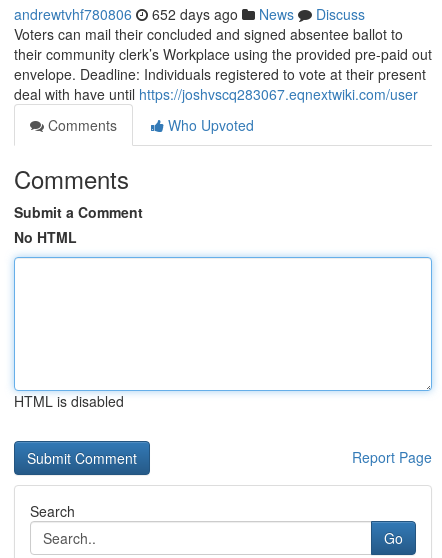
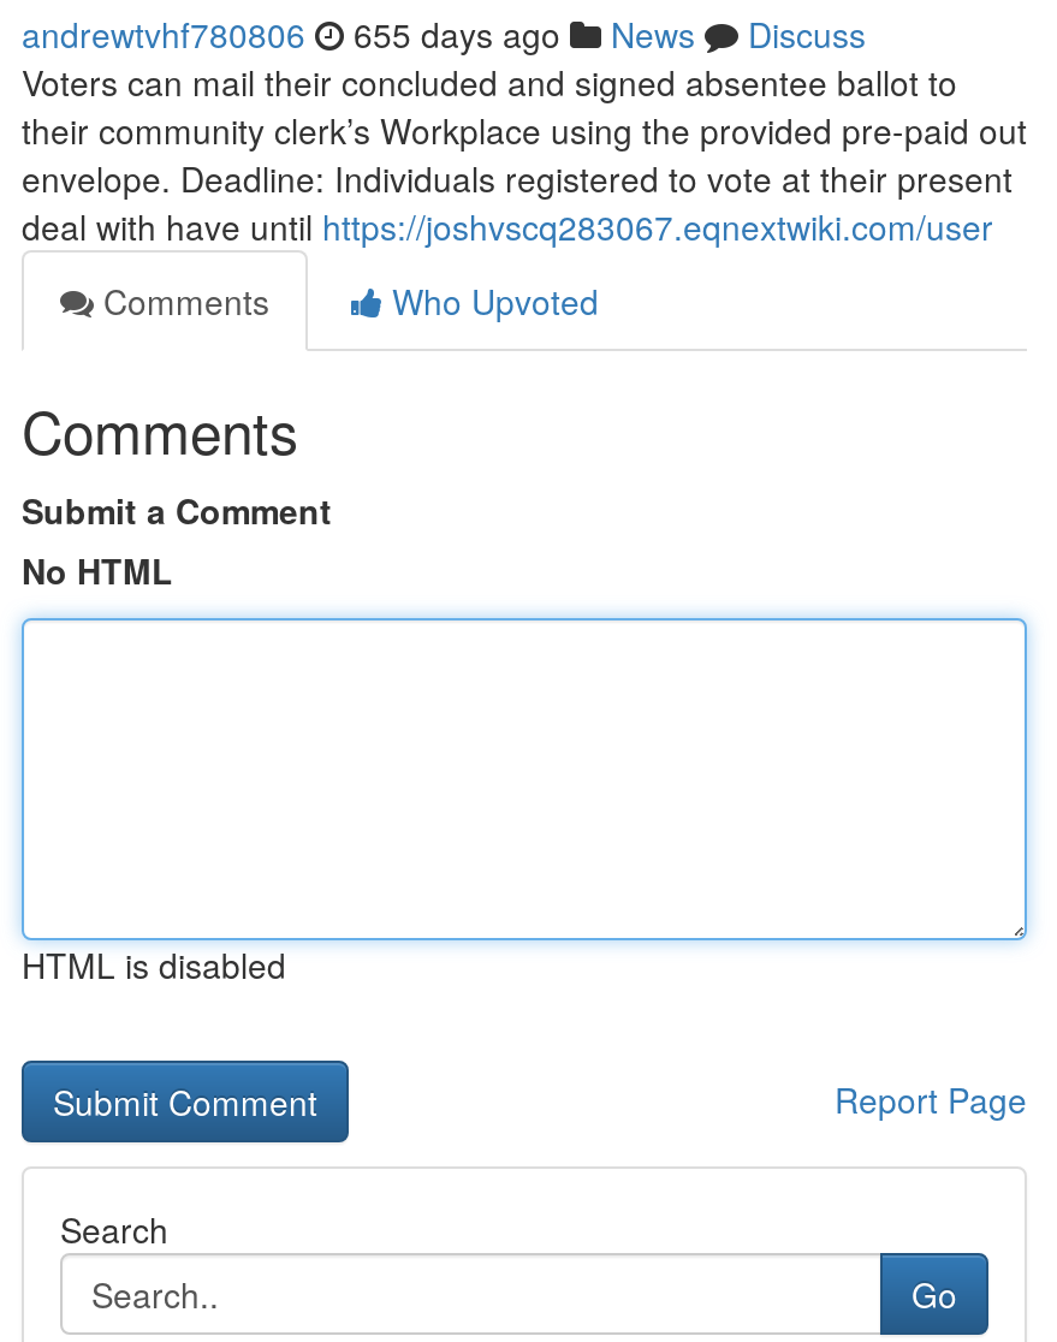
[14,4,365,24] andrewtvhf780806 652 days ago News Discuss -> [22,10,866,58] andrewtvhf780806 655 days ago News Discuss

